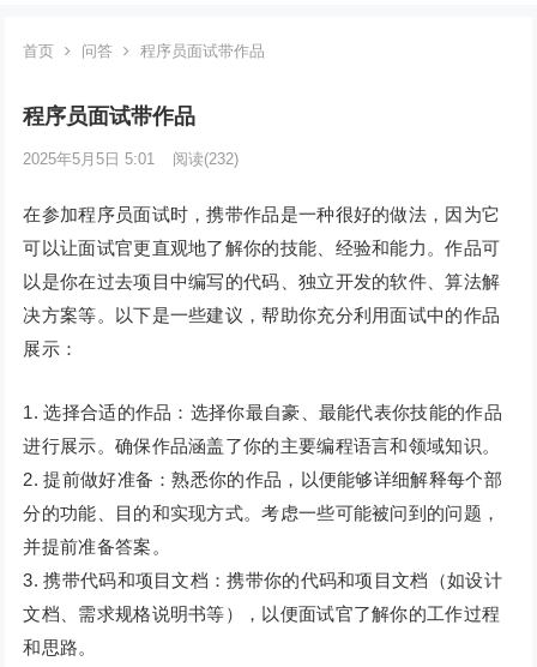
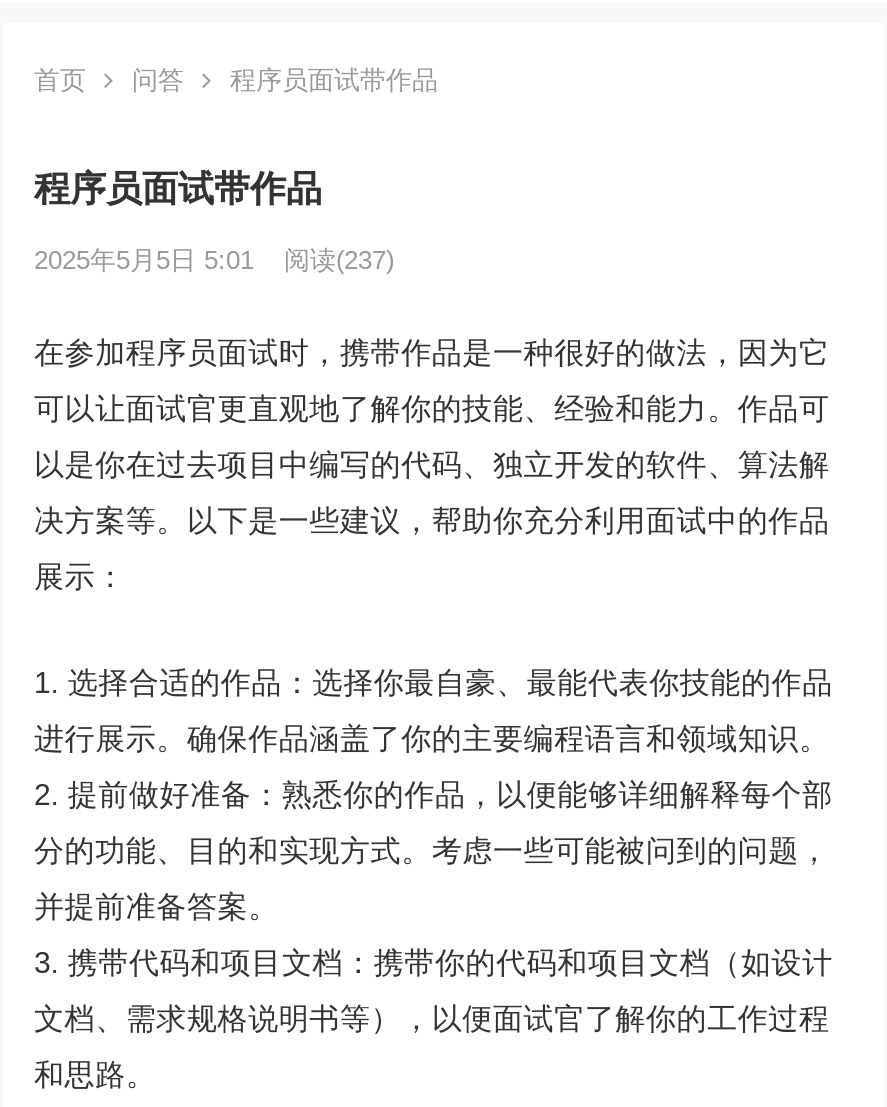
[23,150,239,168] 2025年5月5日 5:01 阅读(232) -> [34,245,394,275] 2025年5月5日 5:01 阅读(237)

